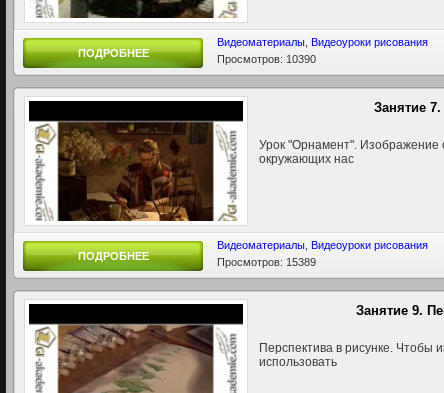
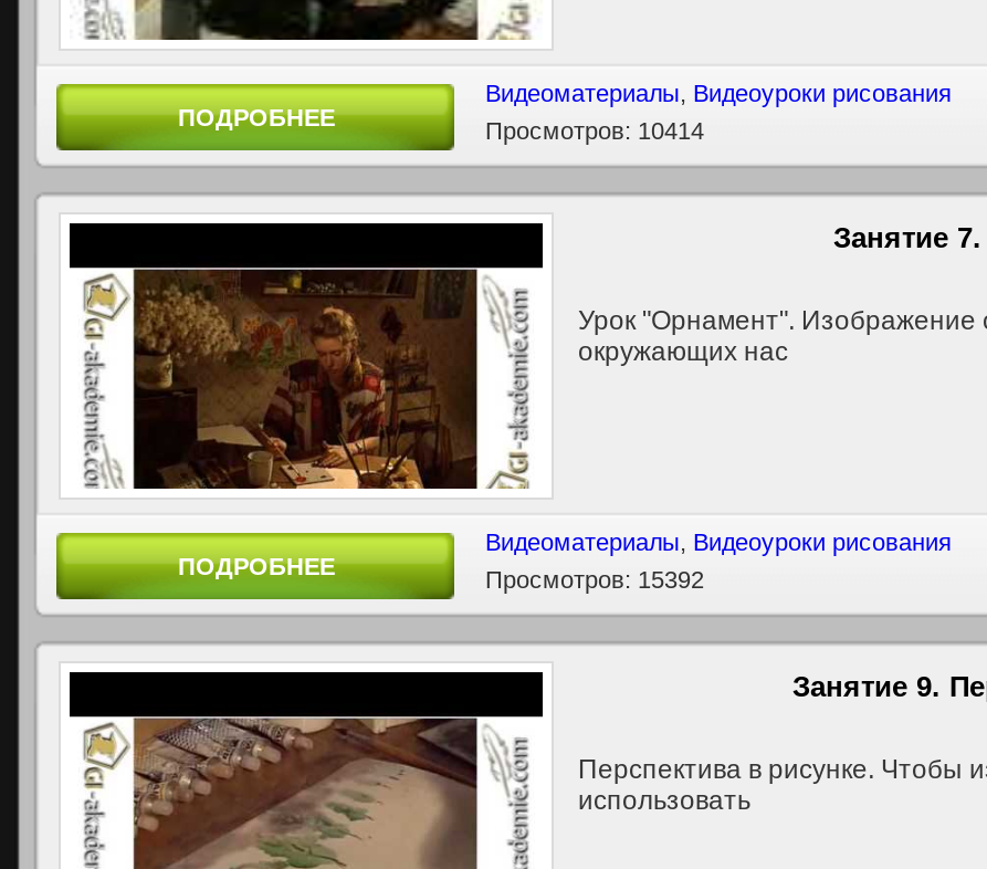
[217,53,316,65] Просмотров: 10390 -> [485,117,704,144] Просмотров: 10414
[217,256,316,268] Просмотров: 15389 -> [485,566,704,593] Просмотров: 15392

